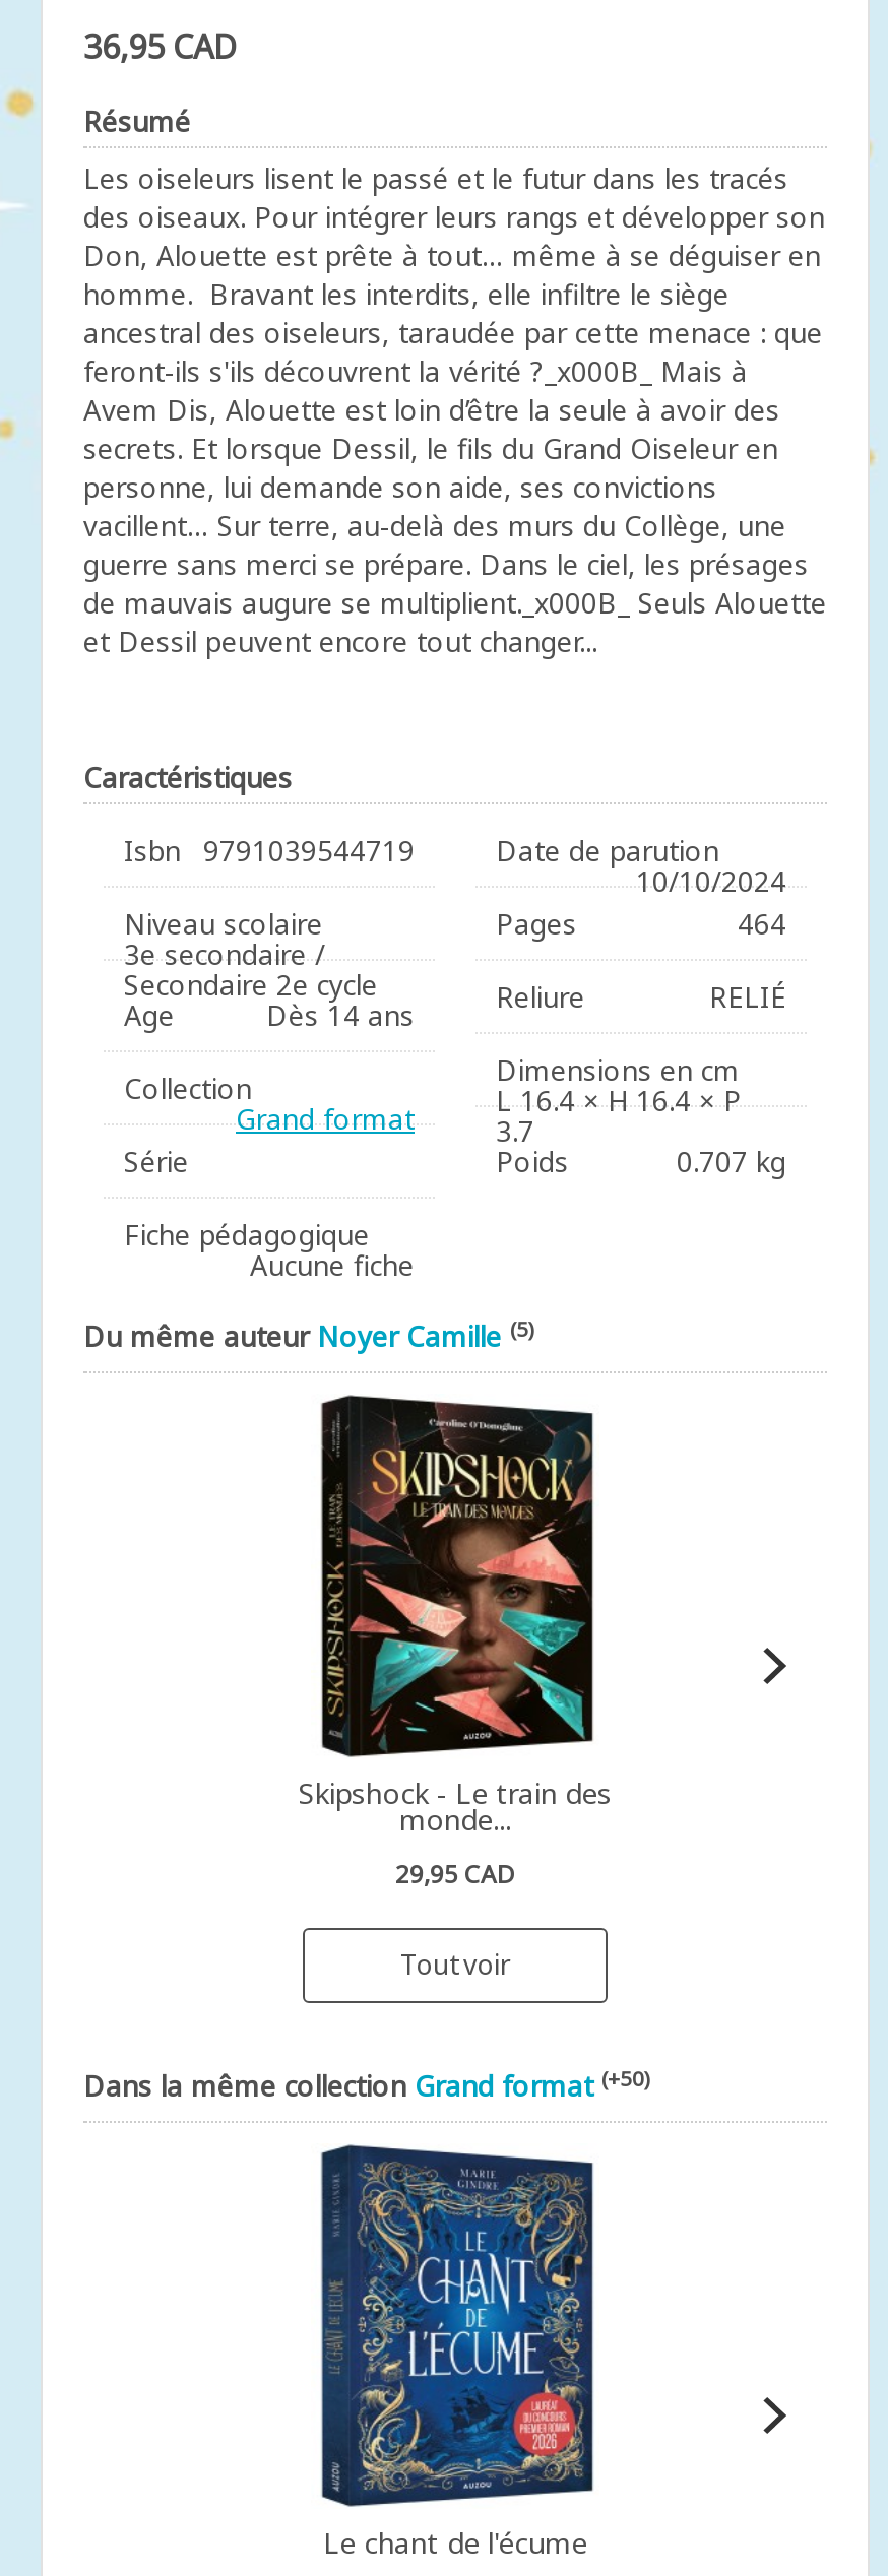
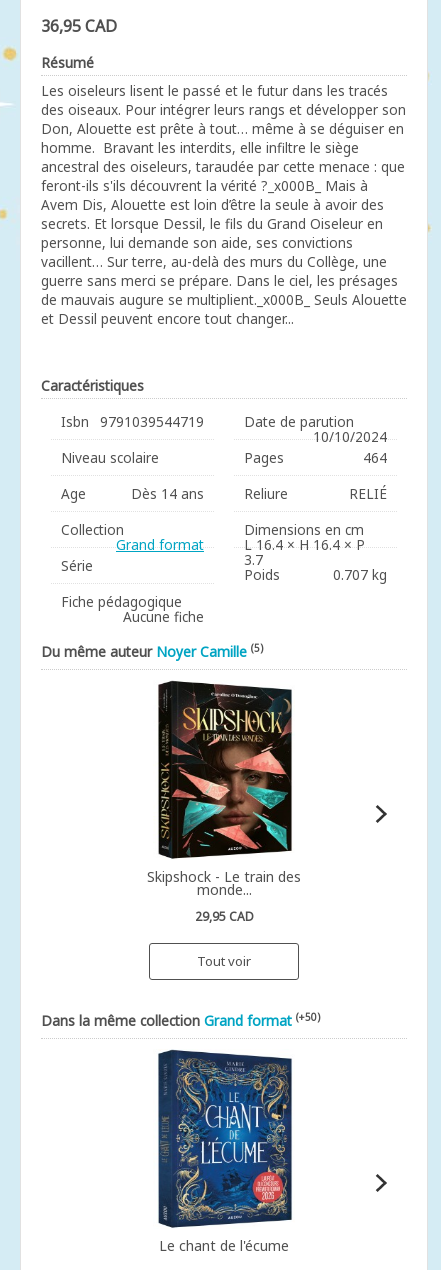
[124,935,378,1004] 3e secondaire / | Secondaire 2e cycle -> none

